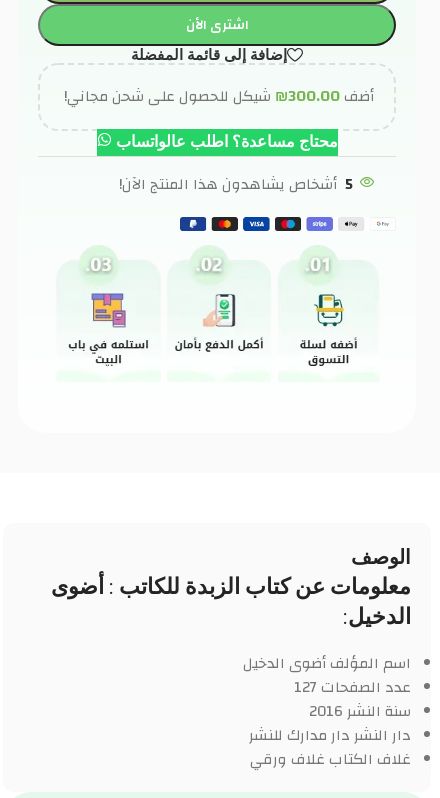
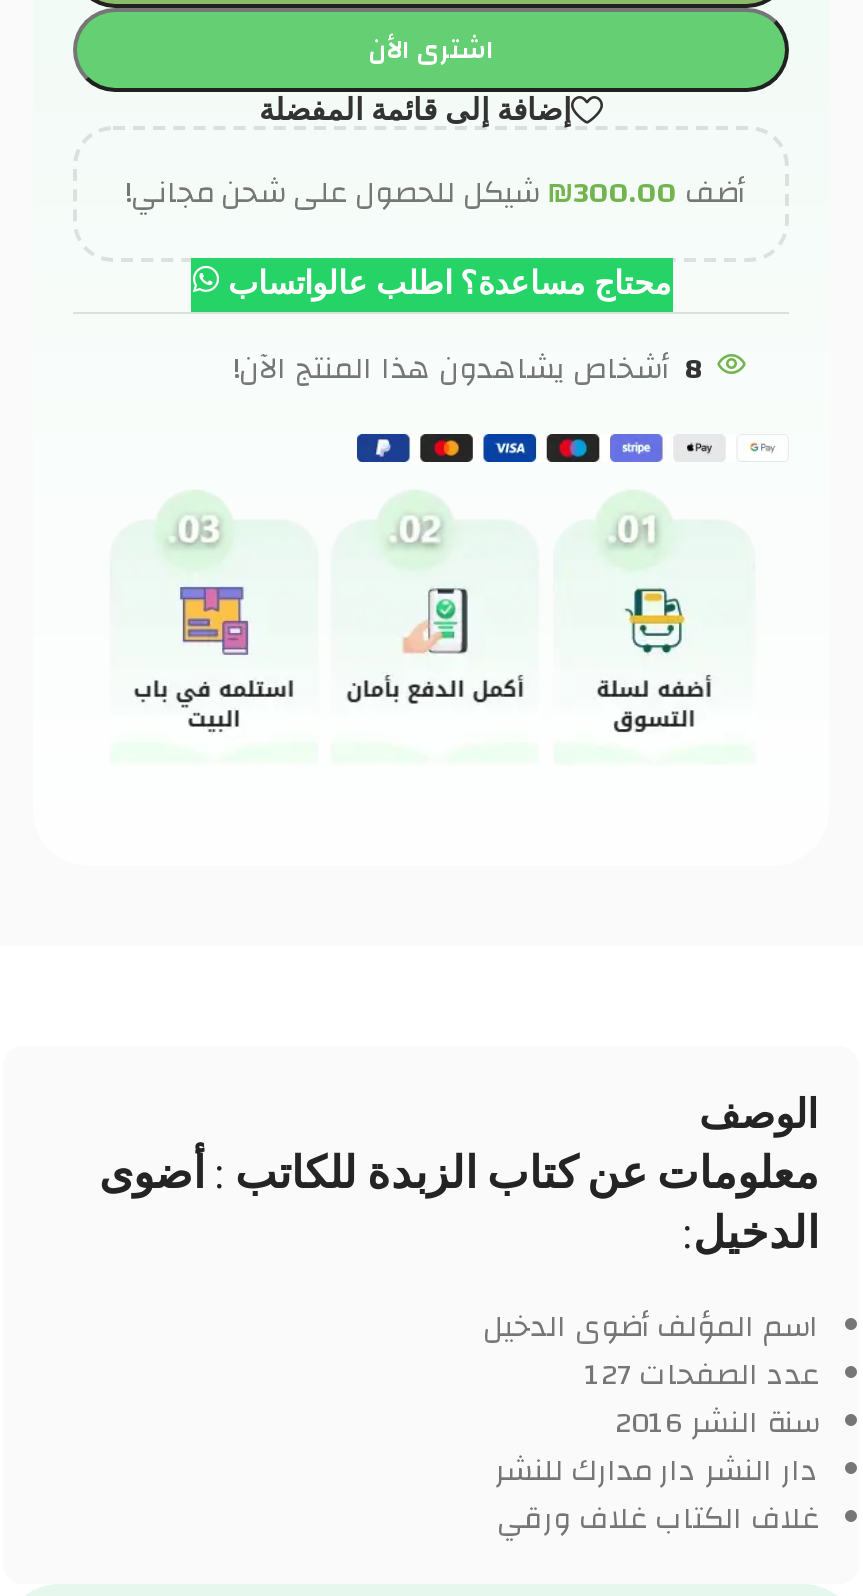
[119,171,353,198] 5 أشخاص يشاهدون هذا المنتج الآن! -> [233,341,703,395] 8 أشخاص يشاهدون هذا المنتج الآن!

